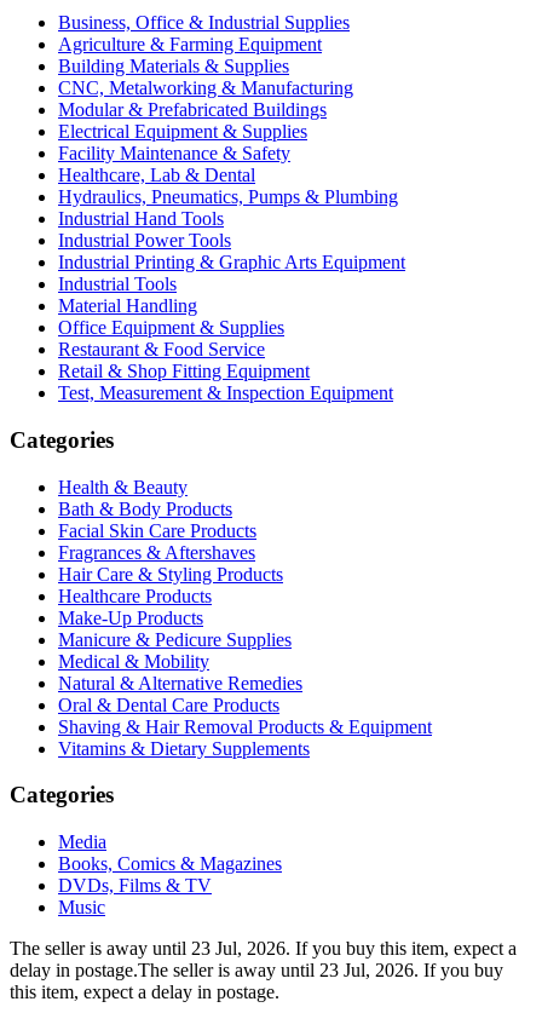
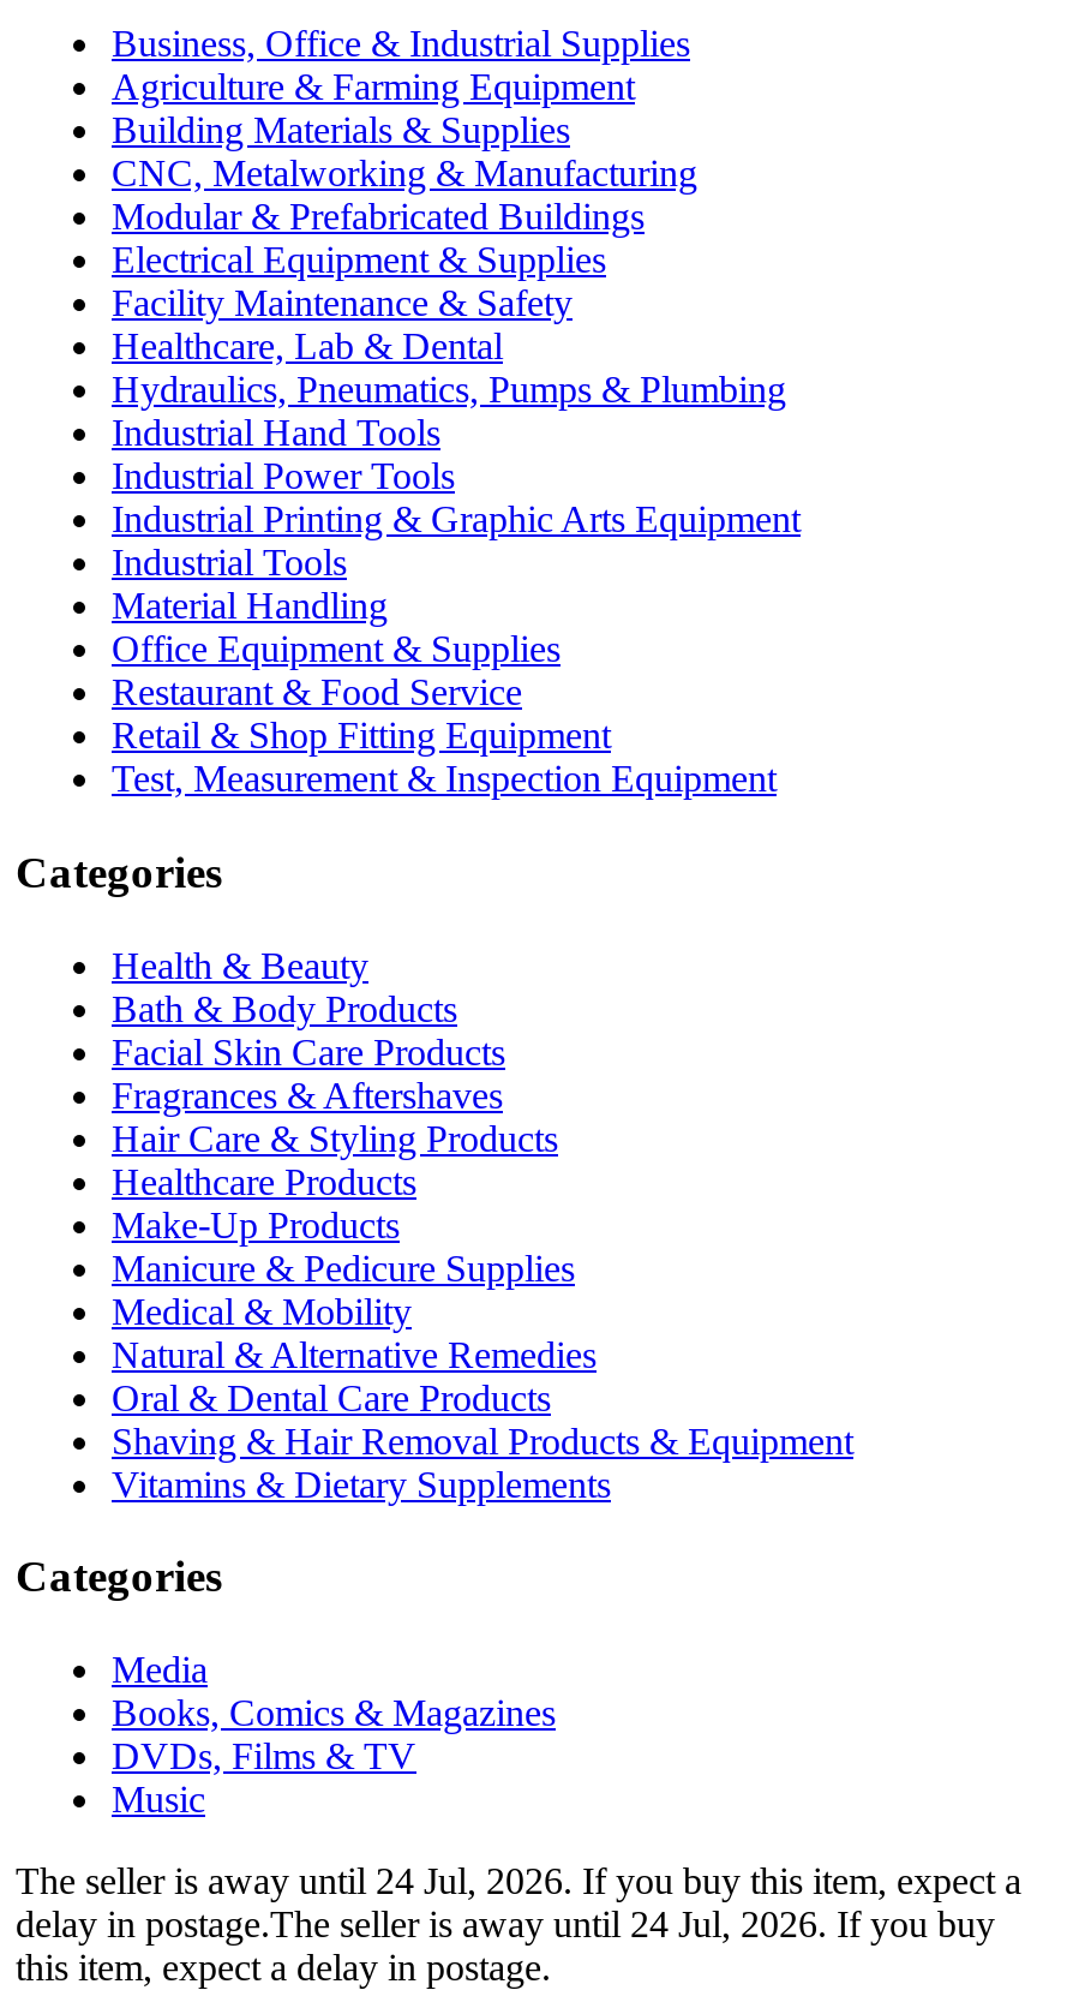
[10,938,517,959] The seller is away until 23 Jul, 2026. If you buy this item, expect a -> [16,1861,1021,1902] The seller is away until 24 Jul, 2026. If you buy this item, expect a
[10,960,503,981] delay in postage.The seller is away until 23 Jul, 2026. If you buy -> [16,1904,995,1945] delay in postage.The seller is away until 24 Jul, 2026. If you buy

